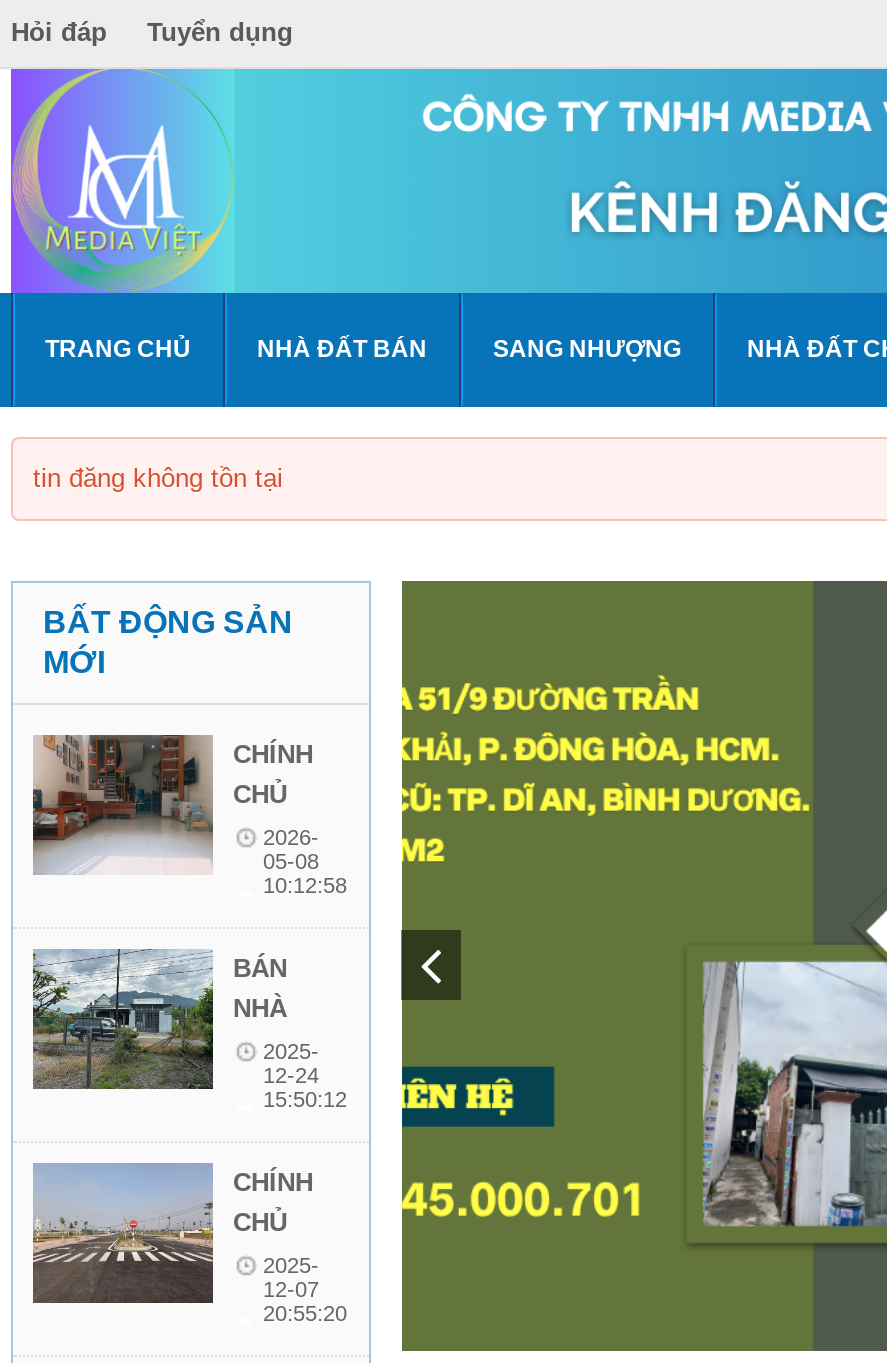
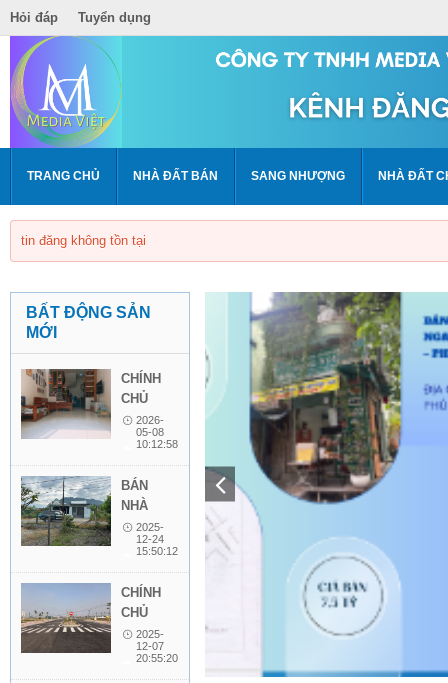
[399,579,881,1353] [image] -> [205,292,445,678] [image]

